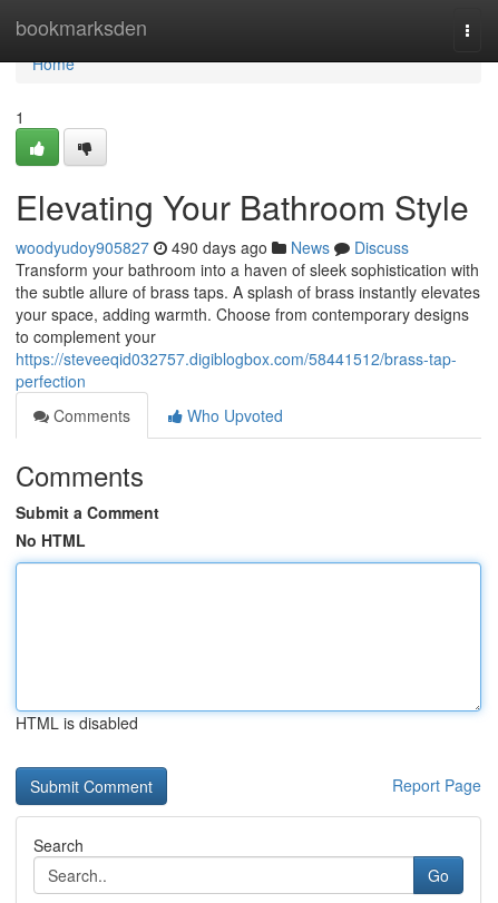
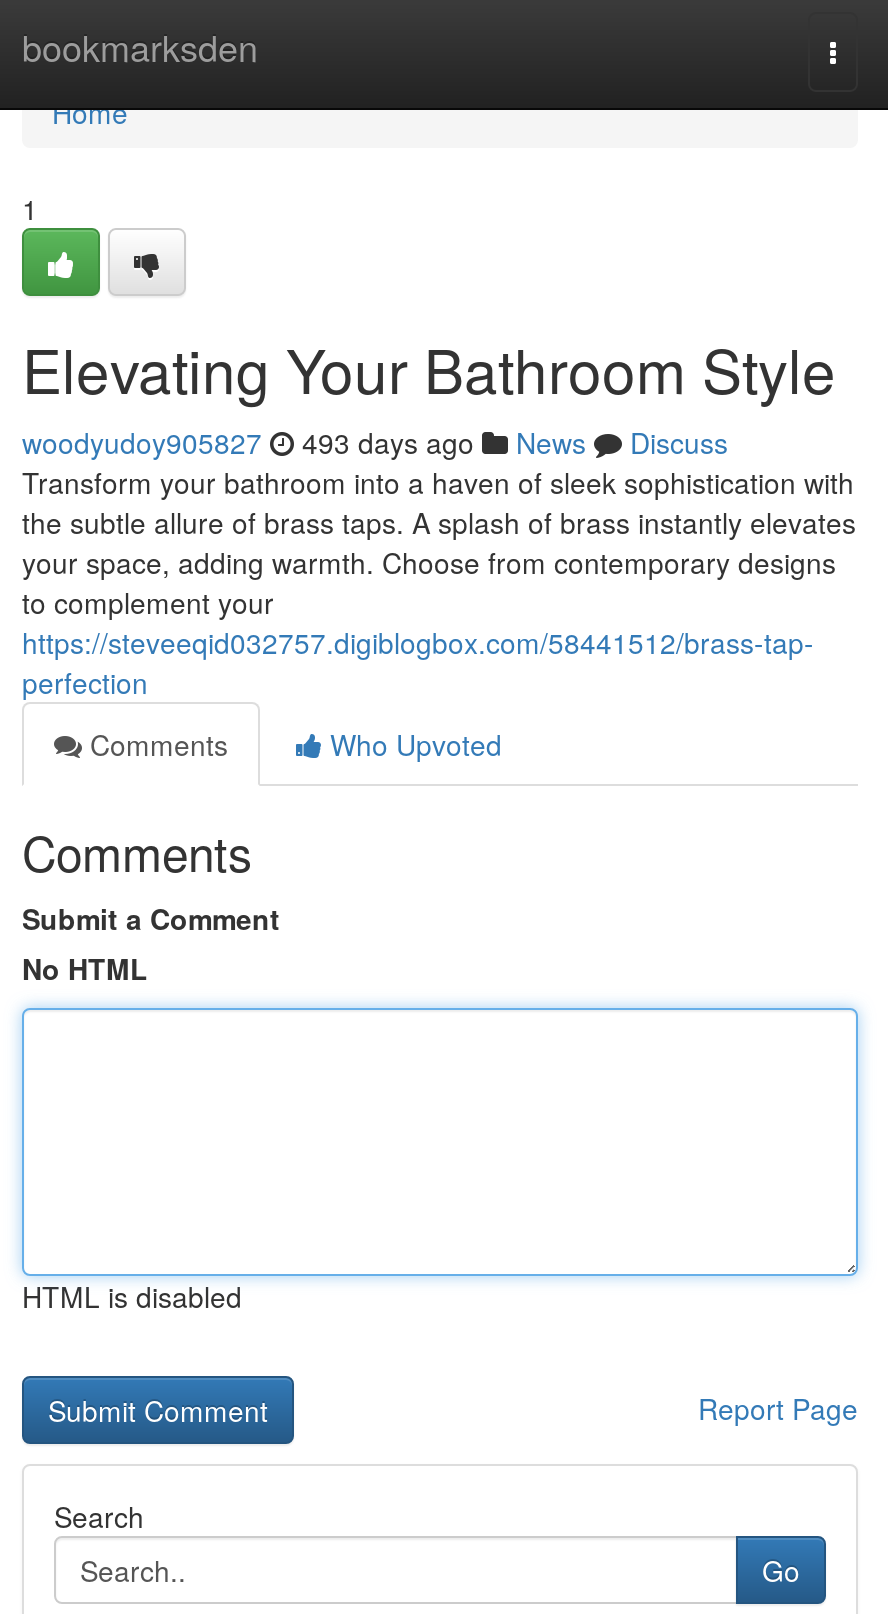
[16,236,409,258] woodyudoy905827 490 days ago News Discuss -> [22,422,728,462] woodyudoy905827 493 days ago News Discuss

